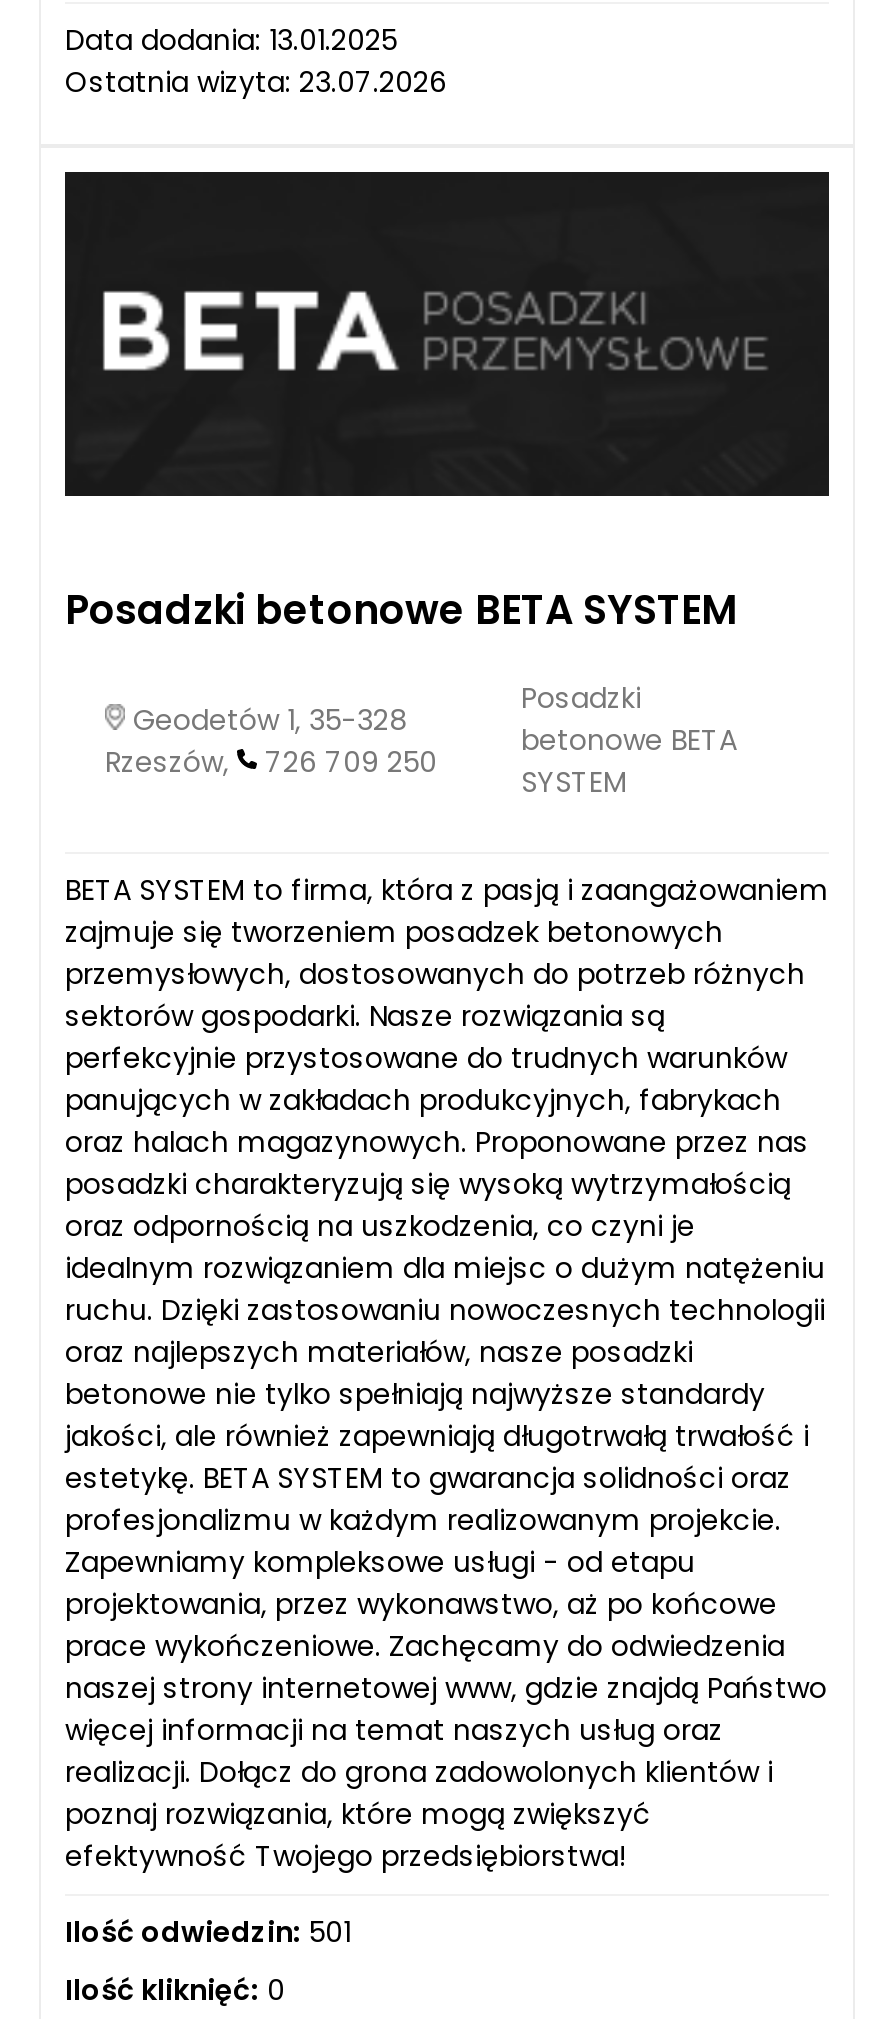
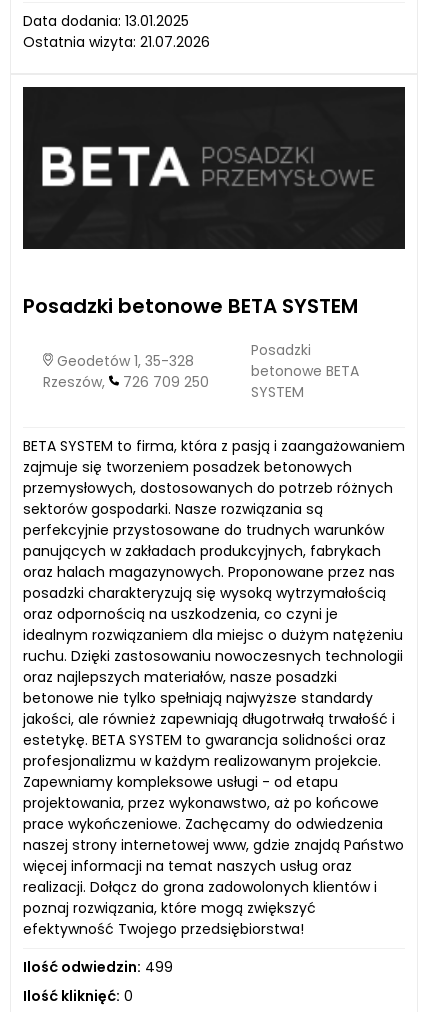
[65,61,447,101] Ostatnia wizyta: 23.07.2026 -> [23,32,210,52] Ostatnia wizyta: 21.07.2026
[65,1911,351,1951] Ilość odwiedzin: 501 -> [23,957,173,977] Ilość odwiedzin: 499

